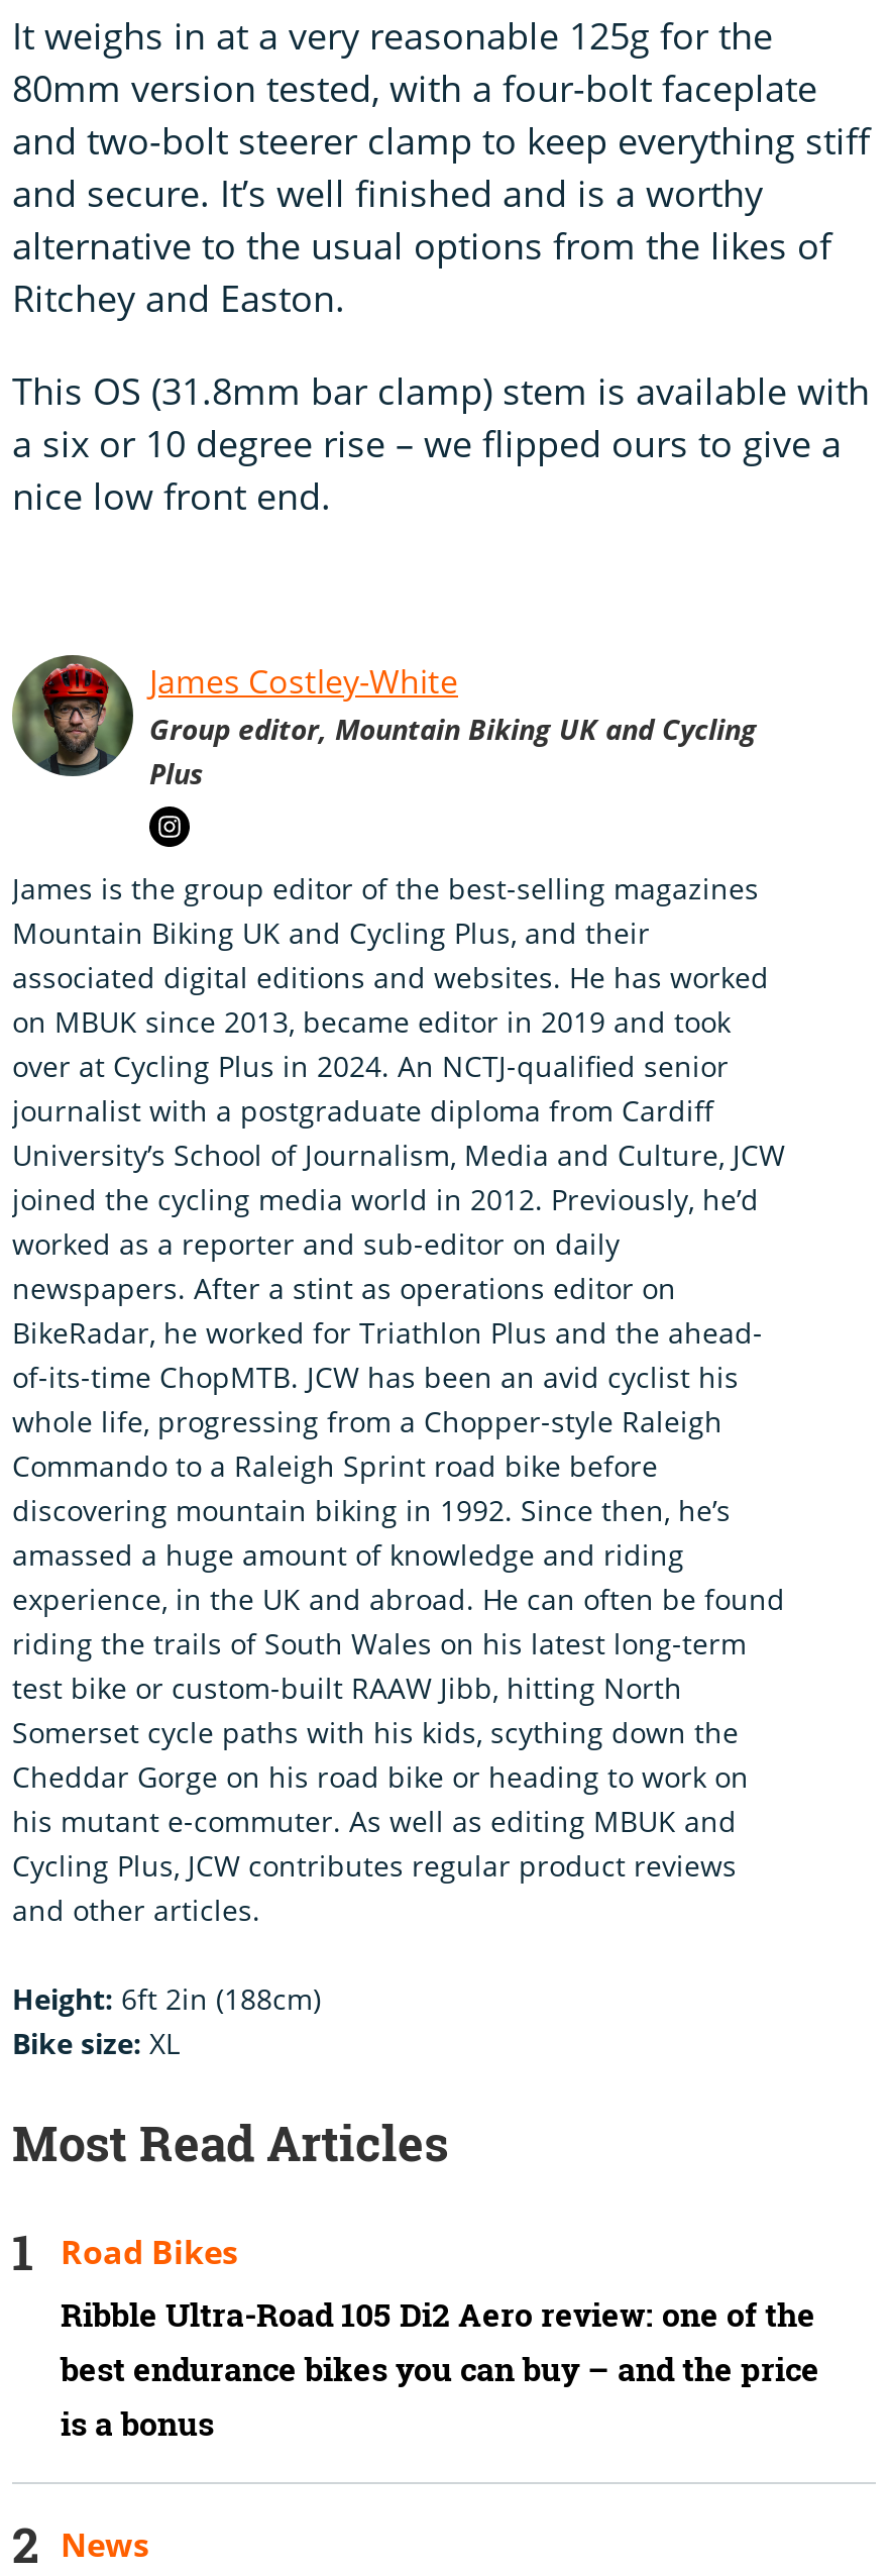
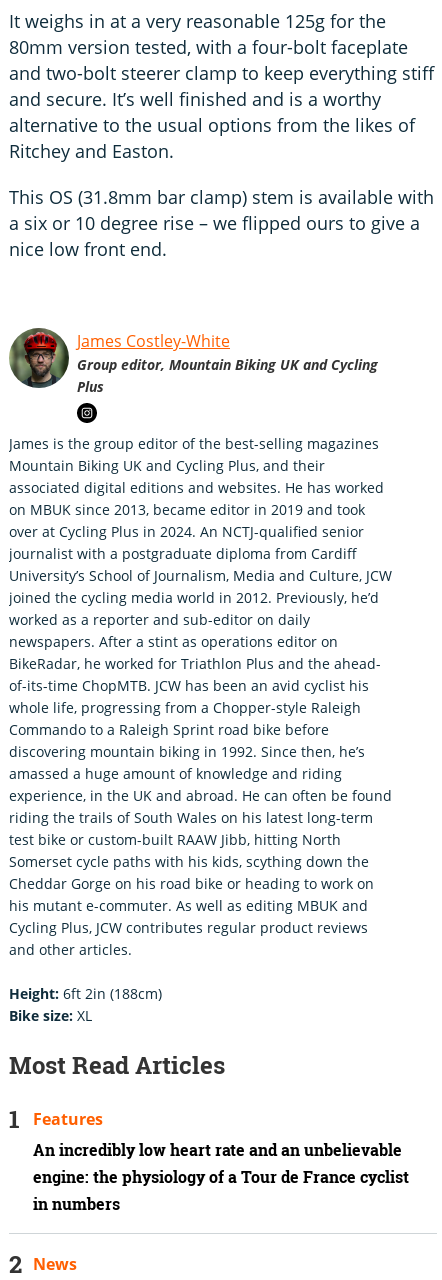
[61,2231,238,2275] Road Bikes -> [33,1108,103,1130] Features
[61,2293,819,2447] Ribble Ultra-Road 105 Di2 Aero review: one of the | best endurance bikes you can buy – and the price | is a bonus -> [33,1139,409,1215] An incredibly low heart rate and an unbelievable | engine: the physiology of a Tour de France cyclist | in numbers

